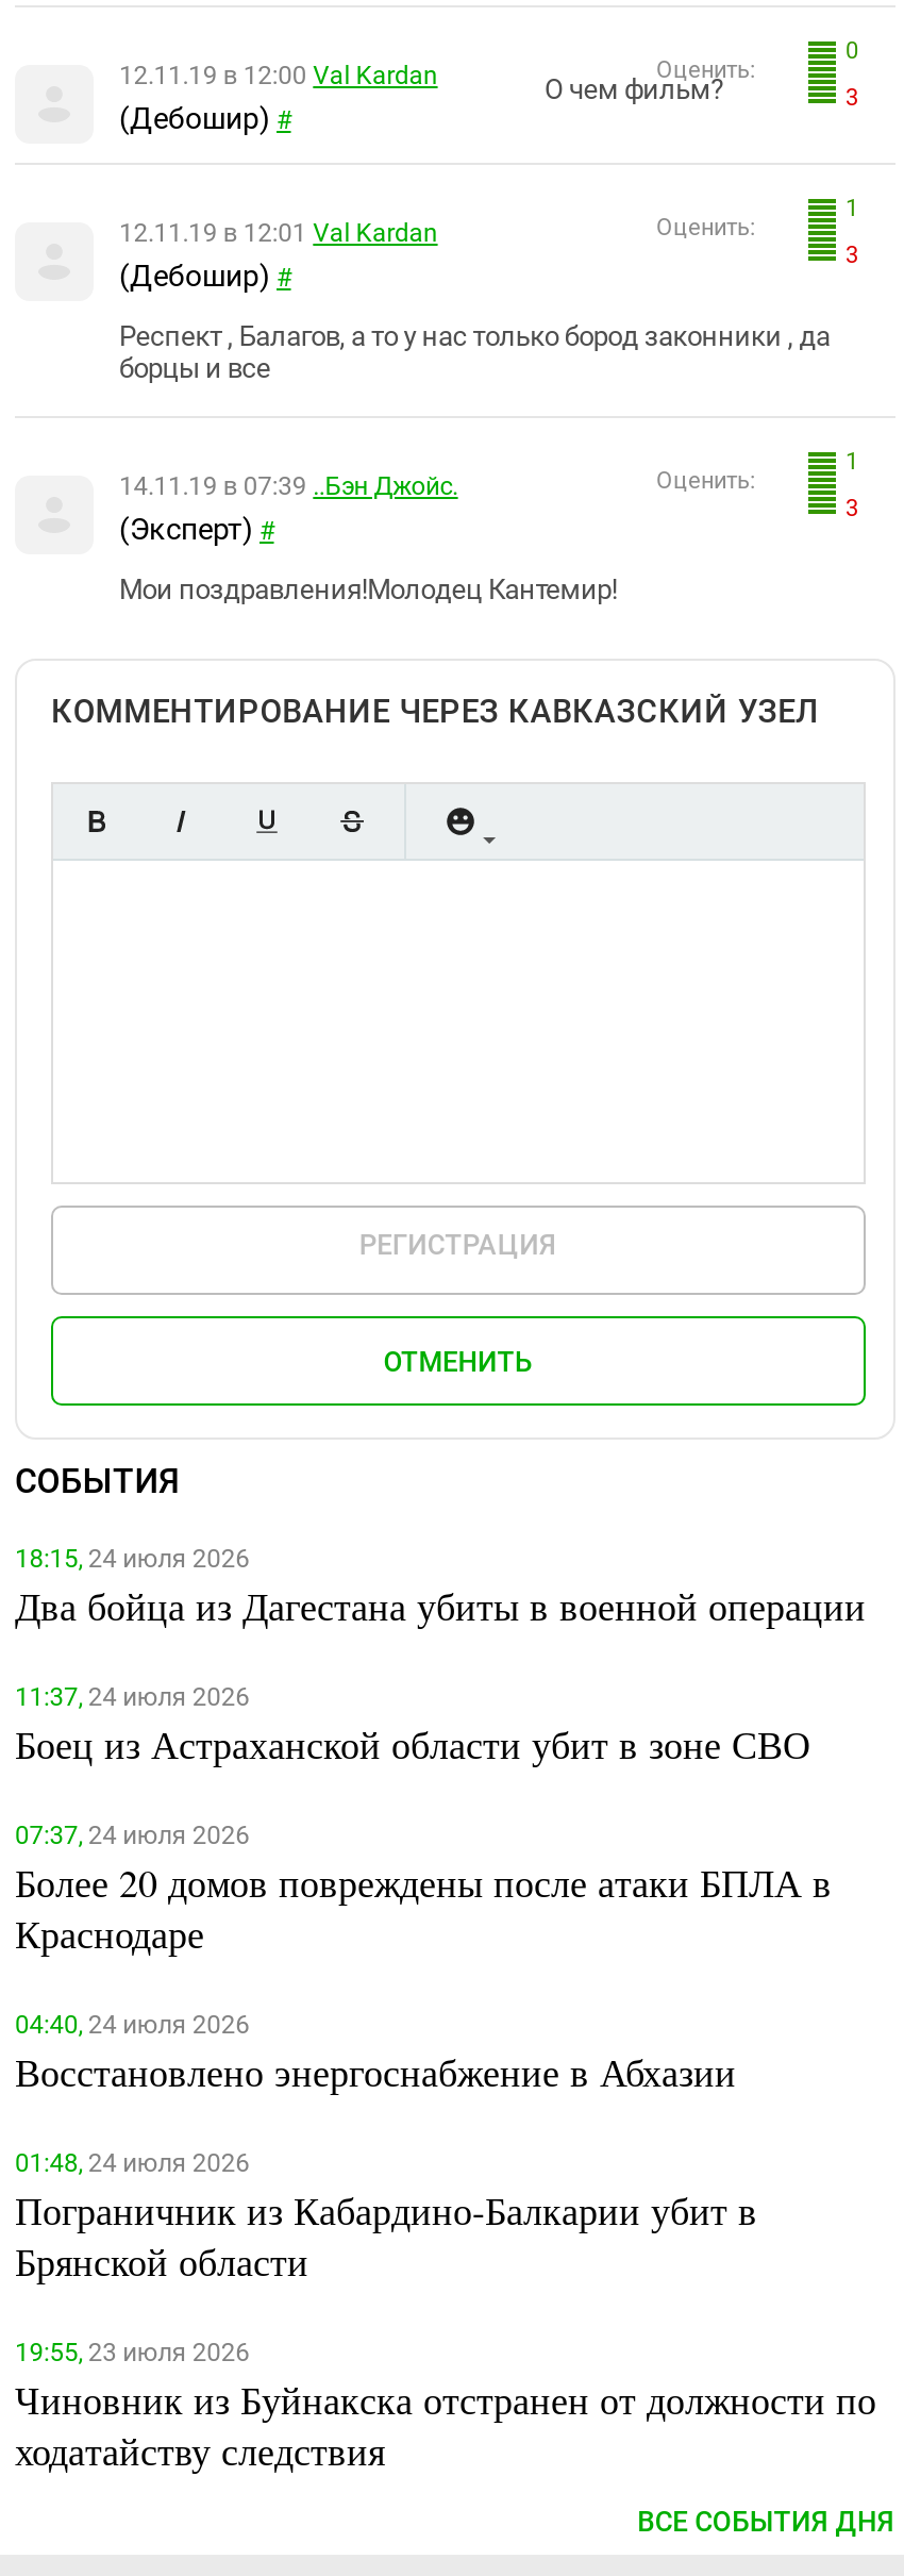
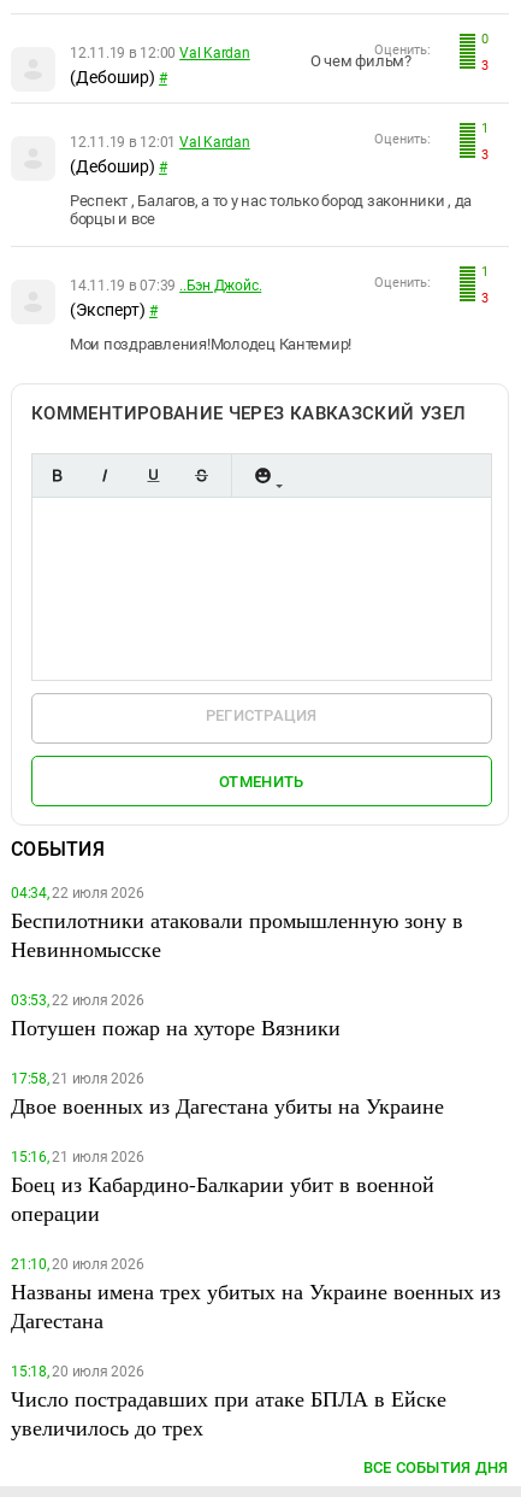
[15,1545,866,1632] 18:15, 24 июля 2026 | Два бойца из Дагестана убиты в военной операции -> [11,885,463,964] 04:34, 22 июля 2026 | Беспилотники атаковали промышленную зону в | Невинномысске
[15,1683,810,1771] 11:37, 24 июля 2026 | Боец из Астраханской области убит в зоне СВО -> [11,993,341,1042] 03:53, 22 июля 2026 | Потушен пожар на хуторе Вязники
[15,1822,832,1960] 07:37, 24 июля 2026 | Более 20 домов повреждены после атаки БПЛА в | Краснодаре -> [11,1071,444,1120] 17:58, 21 июля 2026 | Двое военных из Дагестана убиты на Украине
[15,2011,736,2098] 04:40, 24 июля 2026 | Восстановлено энергоснабжение в Абхазии -> [11,1149,434,1228] 15:16, 21 июля 2026 | Боец из Кабардино-Балкарии убит в военной | операции
[15,2149,757,2288] 01:48, 24 июля 2026 | Пограничник из Кабардино-Балкарии убит в | Брянской области -> [11,1257,501,1335] 21:10, 20 июля 2026 | Названы имена трех убитых на Украине военных из | Дагестана
[15,2339,876,2477] 19:55, 23 июля 2026 | Чиновник из Буйнакска отстранен от должности по | ходатайству следствия -> [11,1364,446,1442] 15:18, 20 июля 2026 | Число пострадавших при атаке БПЛА в Ейске | увеличилось до трех

